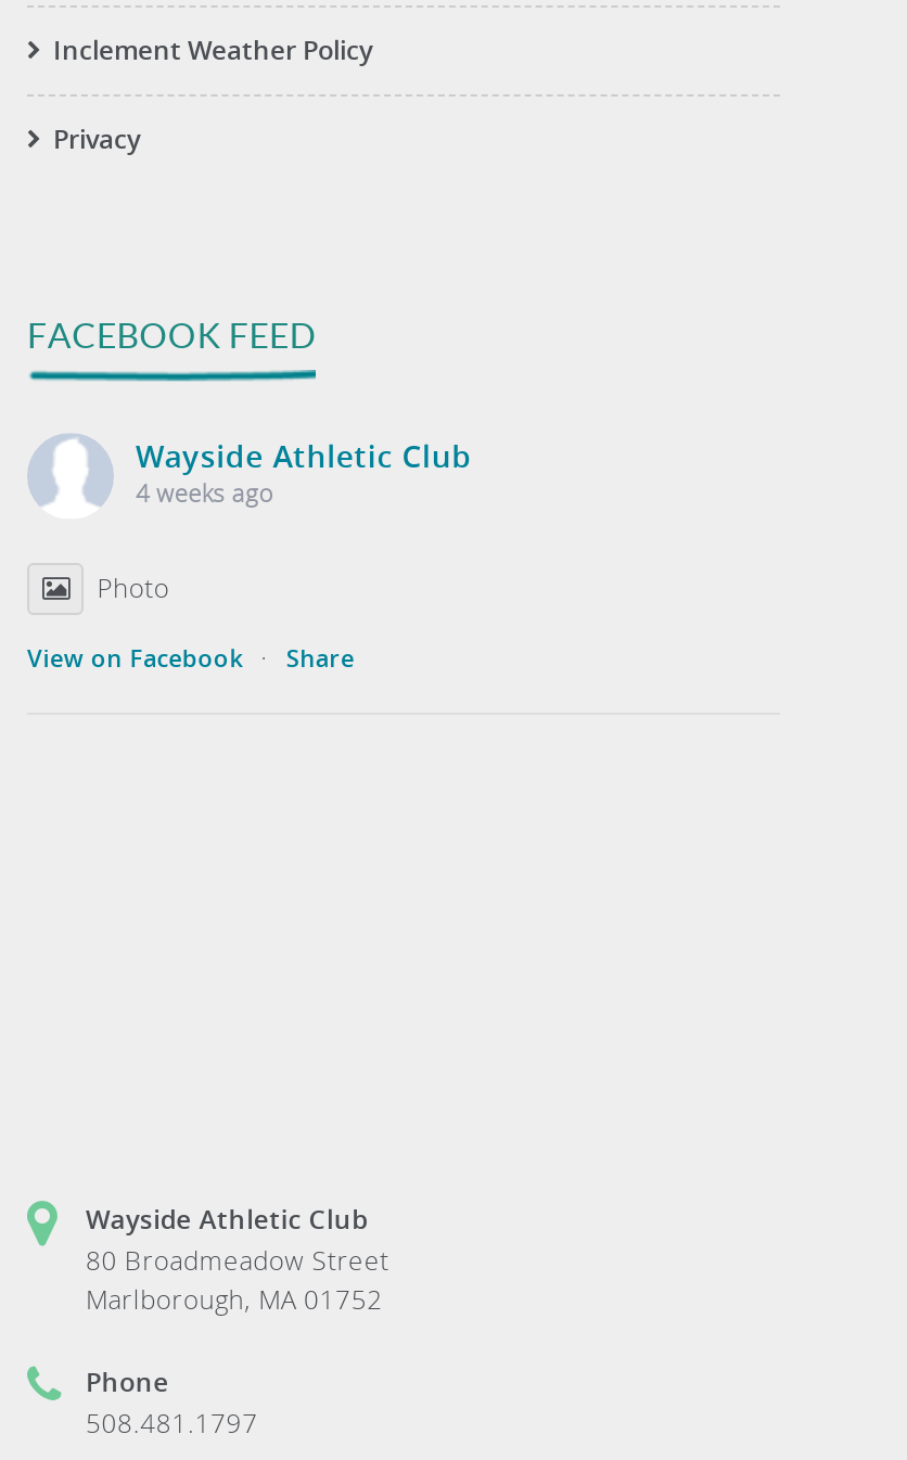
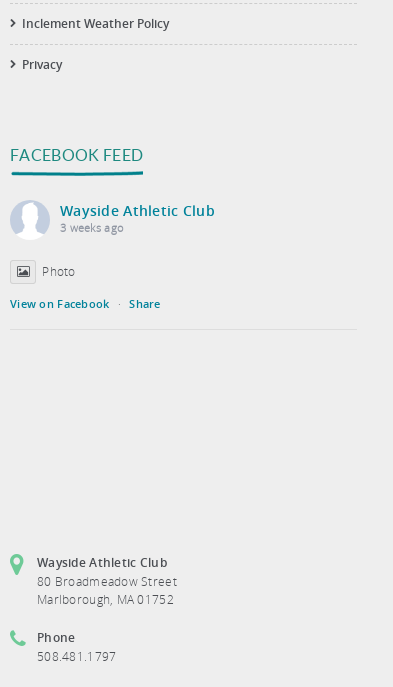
[136,476,273,509] 4 weeks ago -> [60,220,123,235] 3 weeks ago

